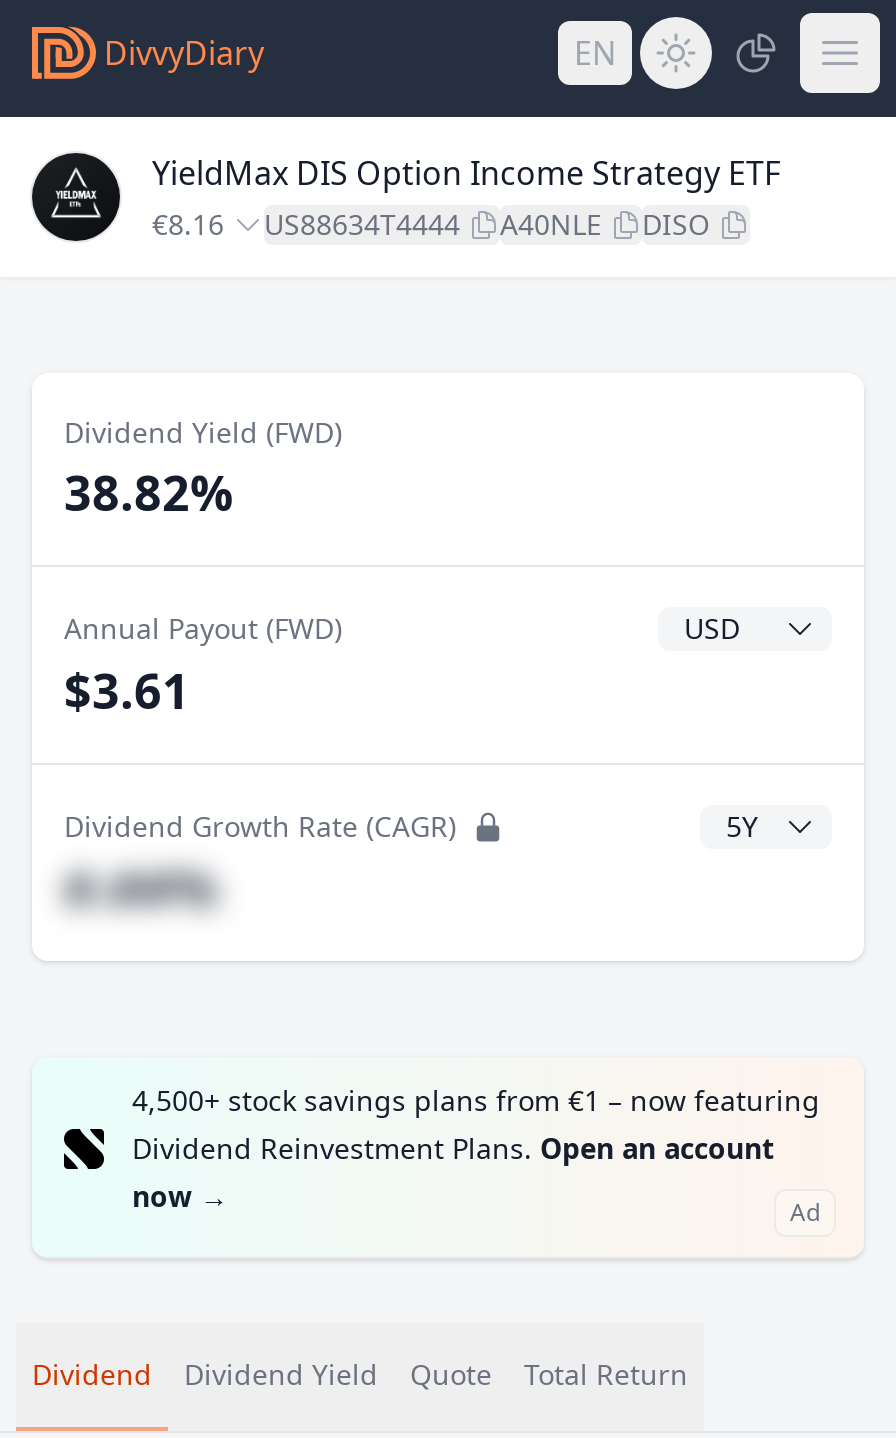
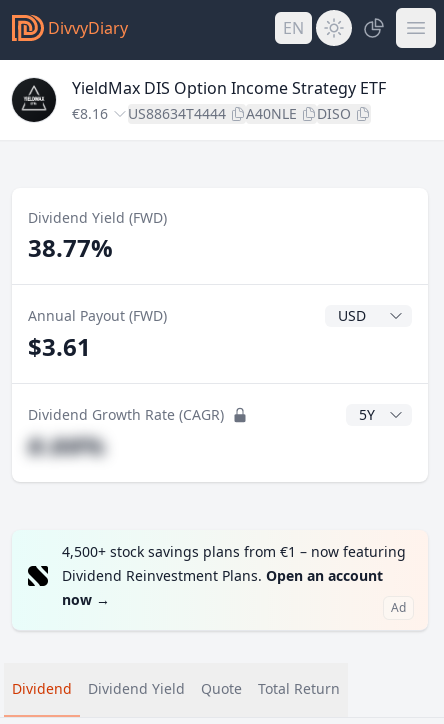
[64,459,234,525] 38.82% -> [28,231,113,264] 38.77%

